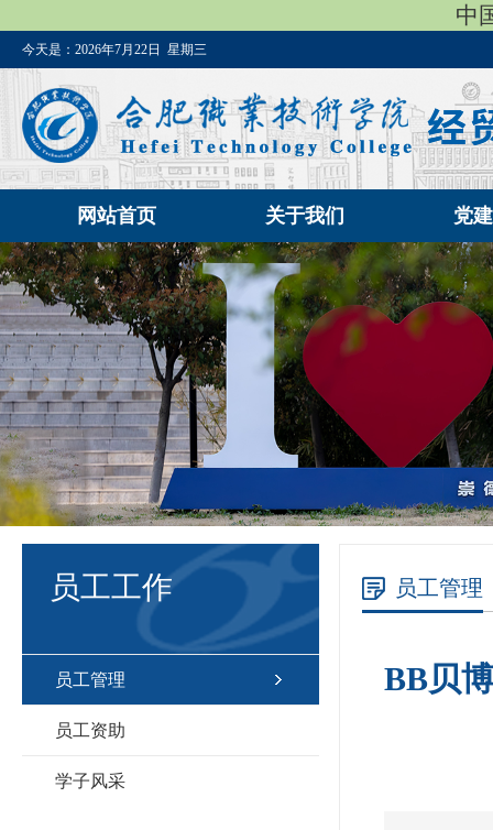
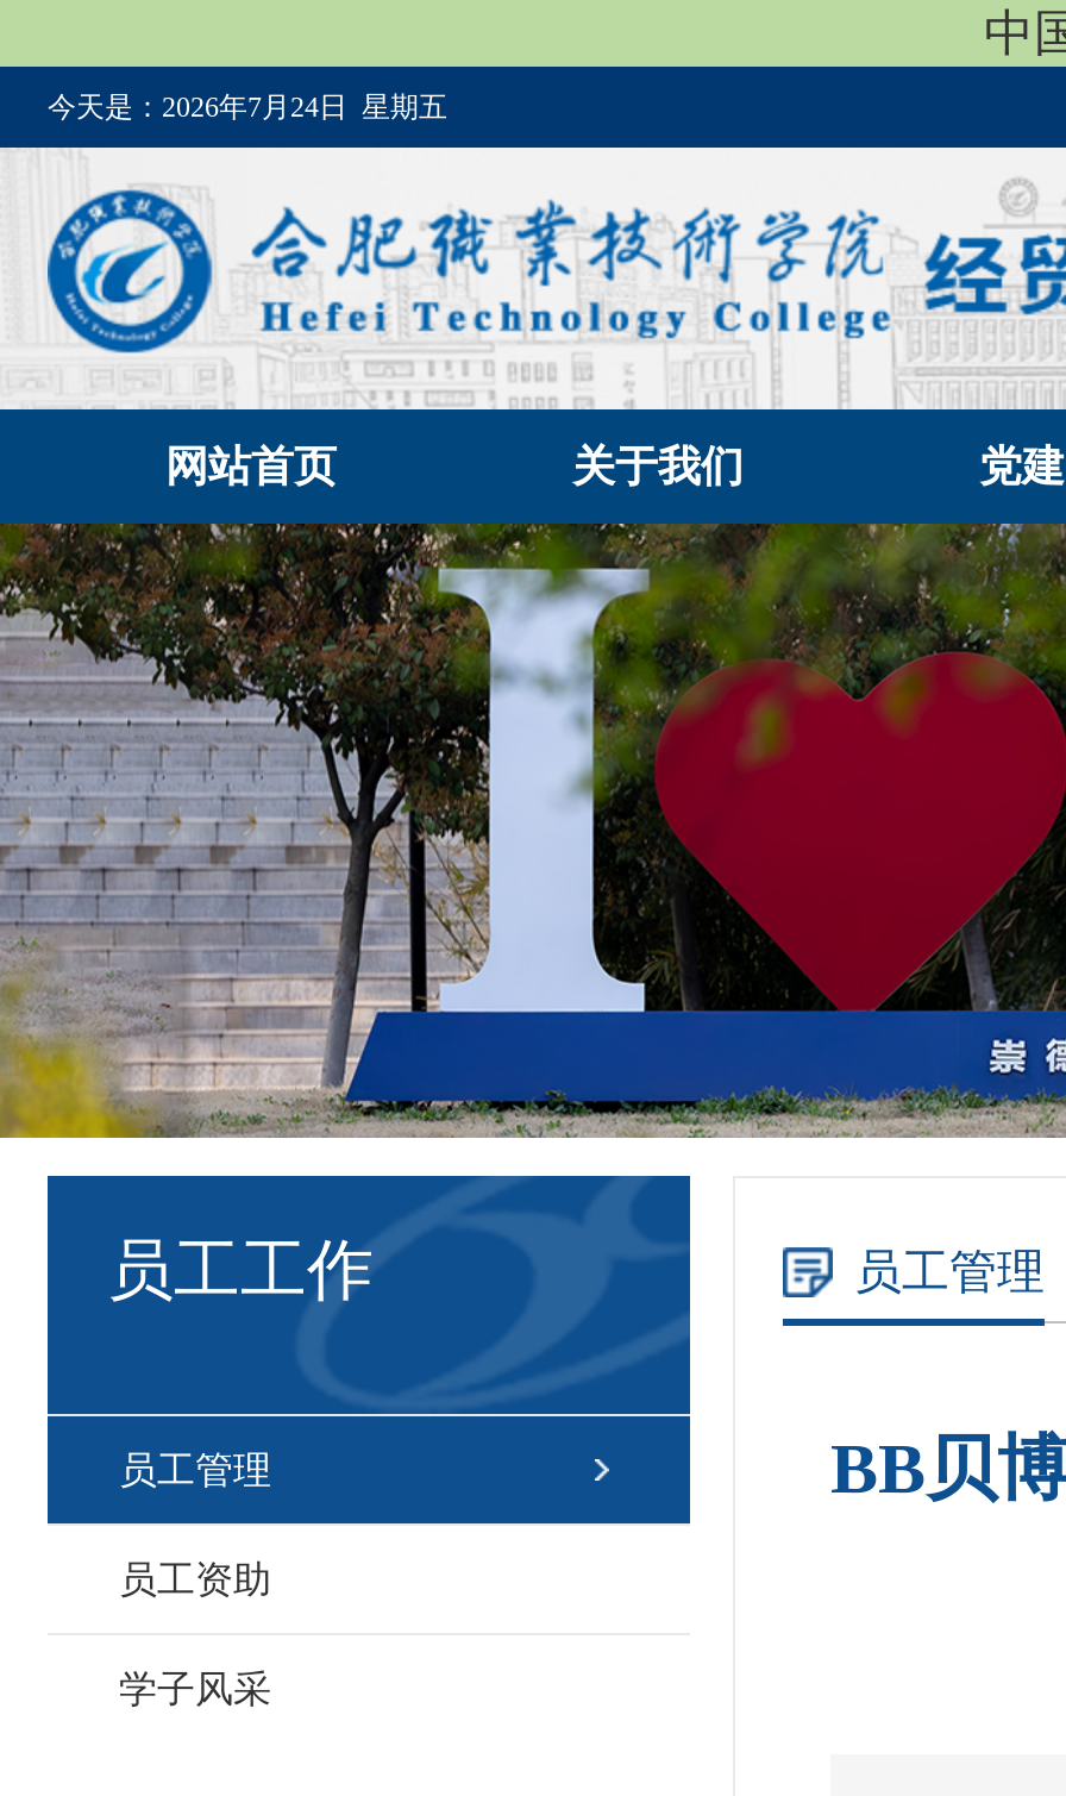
[22,42,207,57] 今天是：2026年7月22日 星期三 -> [48,90,447,124] 今天是：2026年7月24日 星期五

